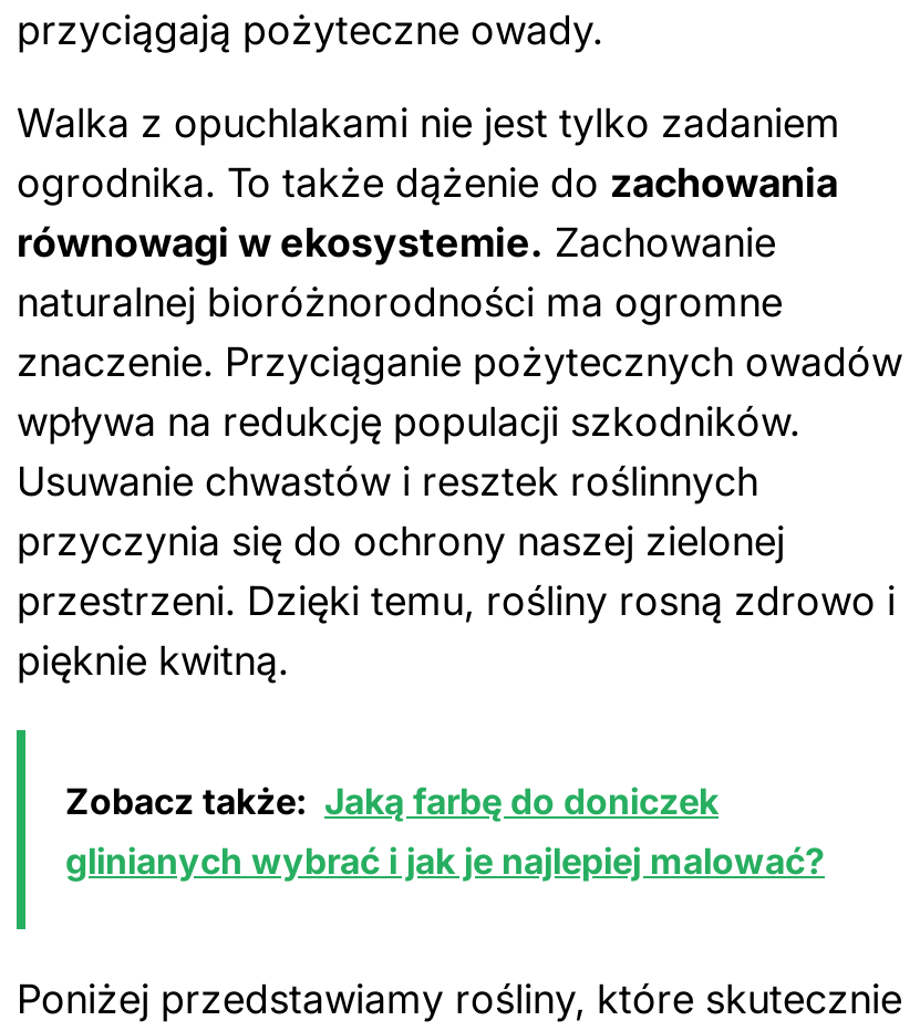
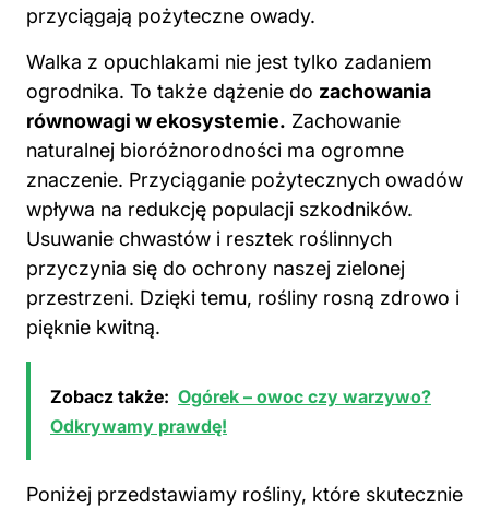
[65,780,825,884] Zobacz także: Jaką farbę do doniczek | glinianych wybrać i jak je najlepiej malować? -> [50,385,431,436] Zobacz także: Ogórek – owoc czy warzywo? | Odkrywamy prawdę!

